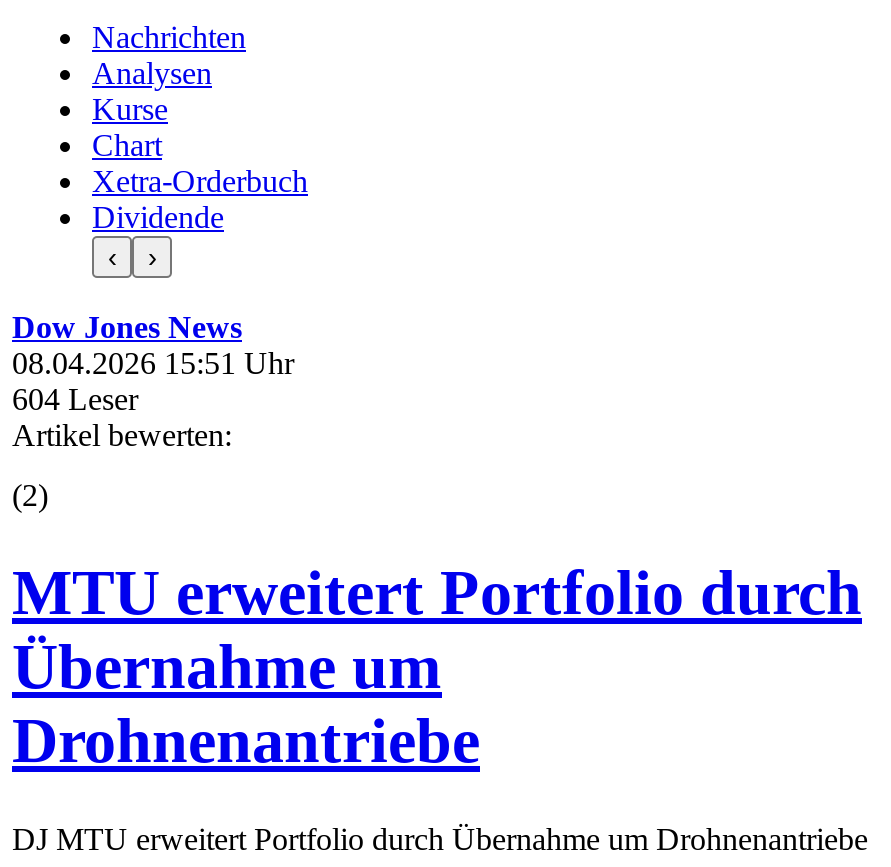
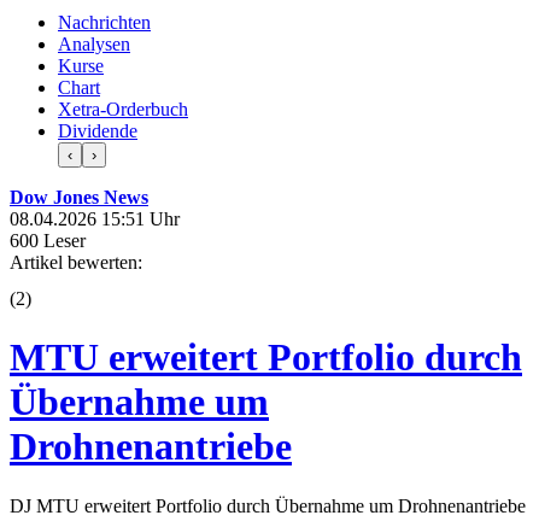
[12,382,138,416] 604 Leser -> [10,230,86,251] 600 Leser

